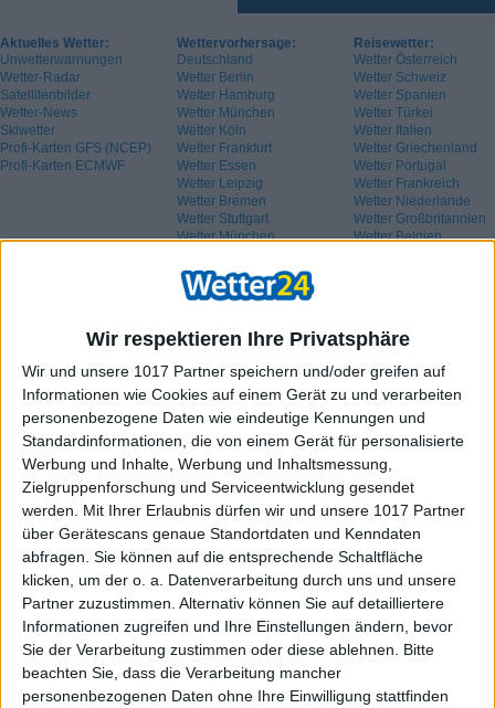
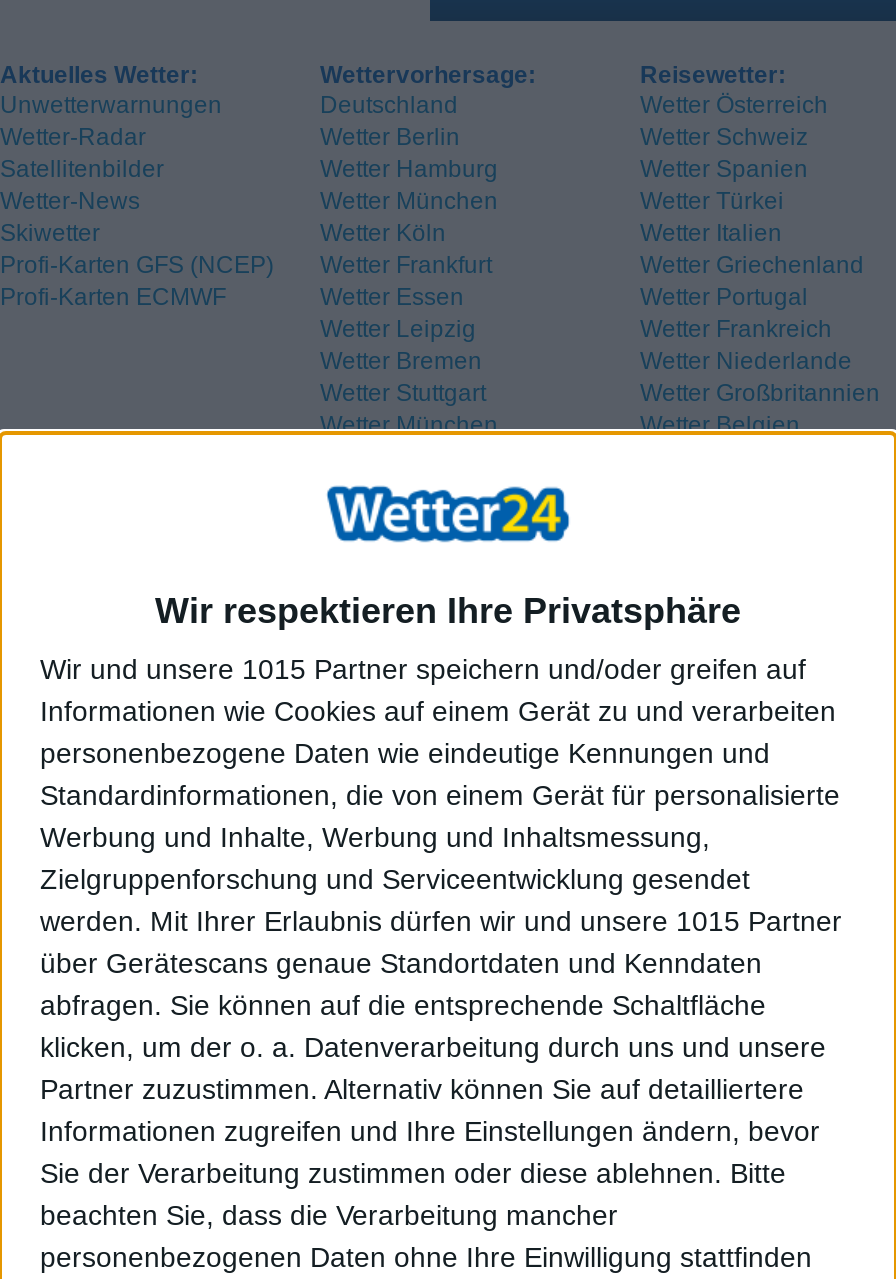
[22,362,445,380] Wir und unsere 1017 Partner speichern und/oder greifen auf -> [40,652,806,684] Wir und unsere 1015 Partner speichern und/oder greifen auf
[22,501,465,519] werden. Mit Ihrer Erlaubnis dürfen wir und unsere 1017 Partner -> [40,904,842,936] werden. Mit Ihrer Erlaubnis dürfen wir und unsere 1015 Partner

